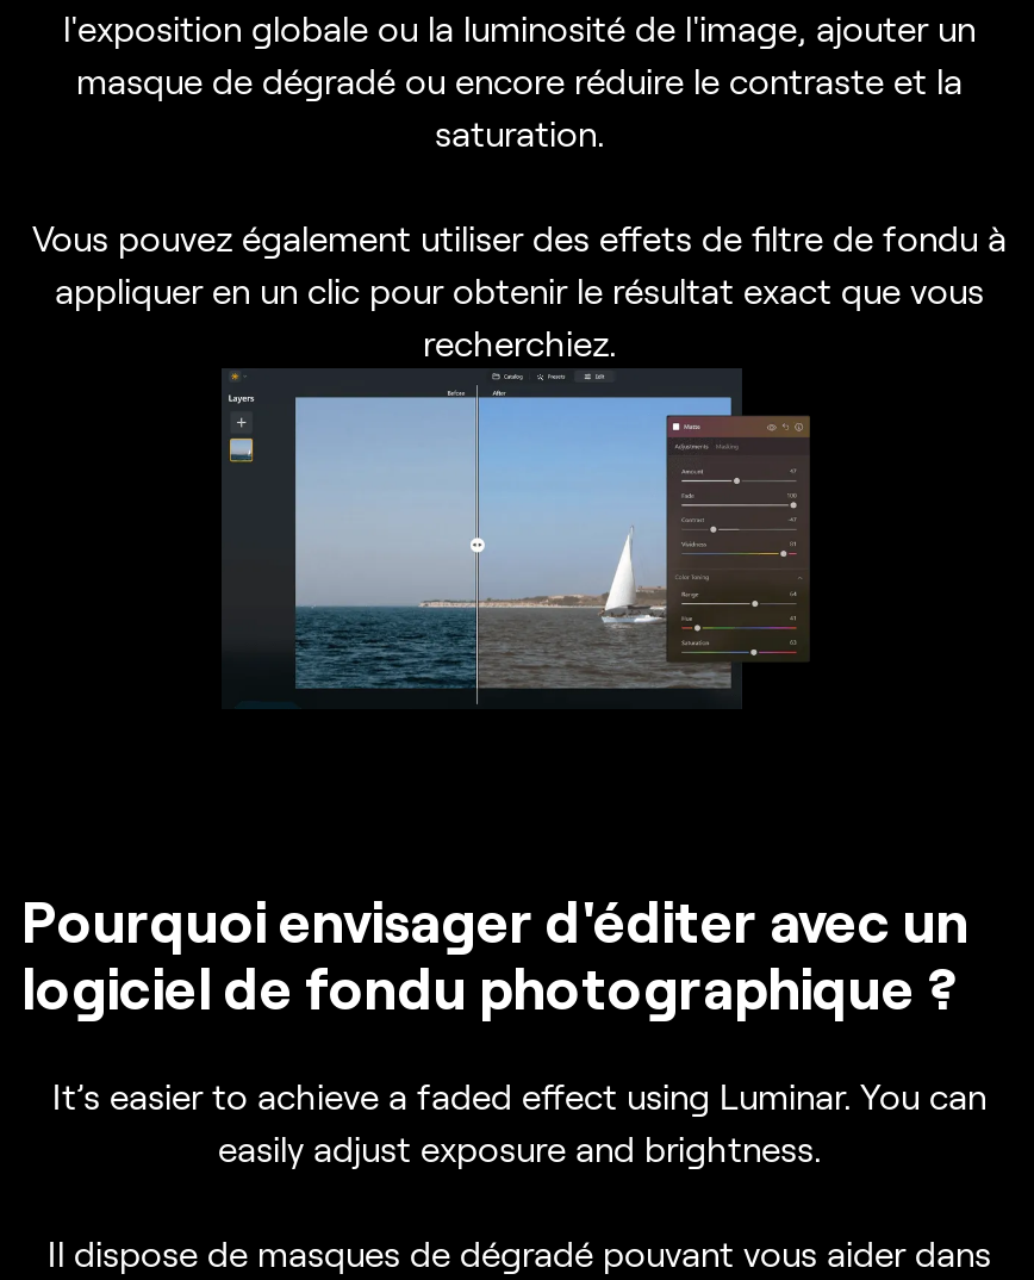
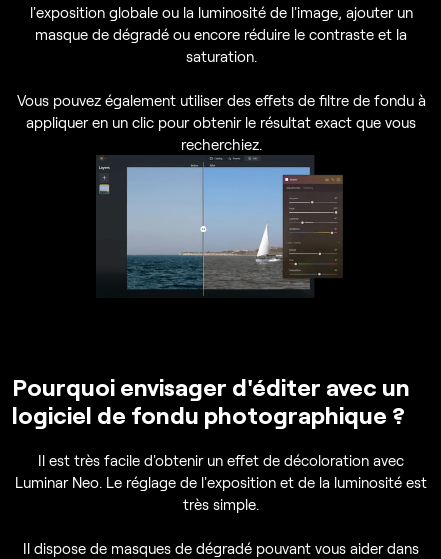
[52,1074,986,1169] It’s easier to achieve a faded effect using Luminar. You can | easily adjust exposure and brightness. -> [15,450,427,512] Il est très facile d'obtenir un effet de décoloration avec | Luminar Neo. Le réglage de l'exposition et de la luminosité est | très simple.

